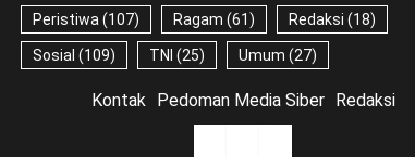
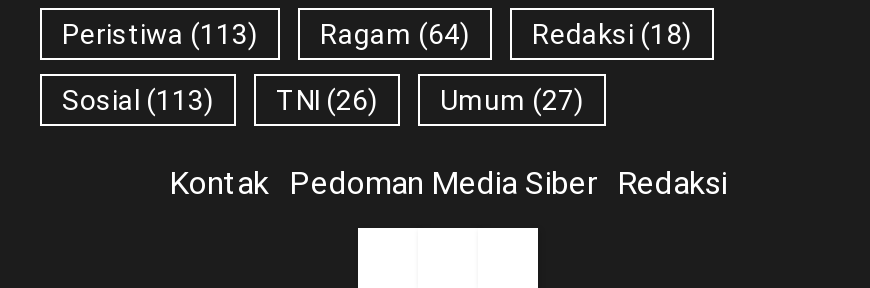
[33,11,139,28] Peristiwa (107) -> [62,17,258,49] Peristiwa (113)
[173,11,255,28] Ragam (61) -> [320,17,470,49] Ragam (64)
[33,46,115,64] Sosial (109) -> [62,83,214,115] Sosial (113)
[149,46,205,64] TNI (25) -> [276,83,378,115] TNI (26)

